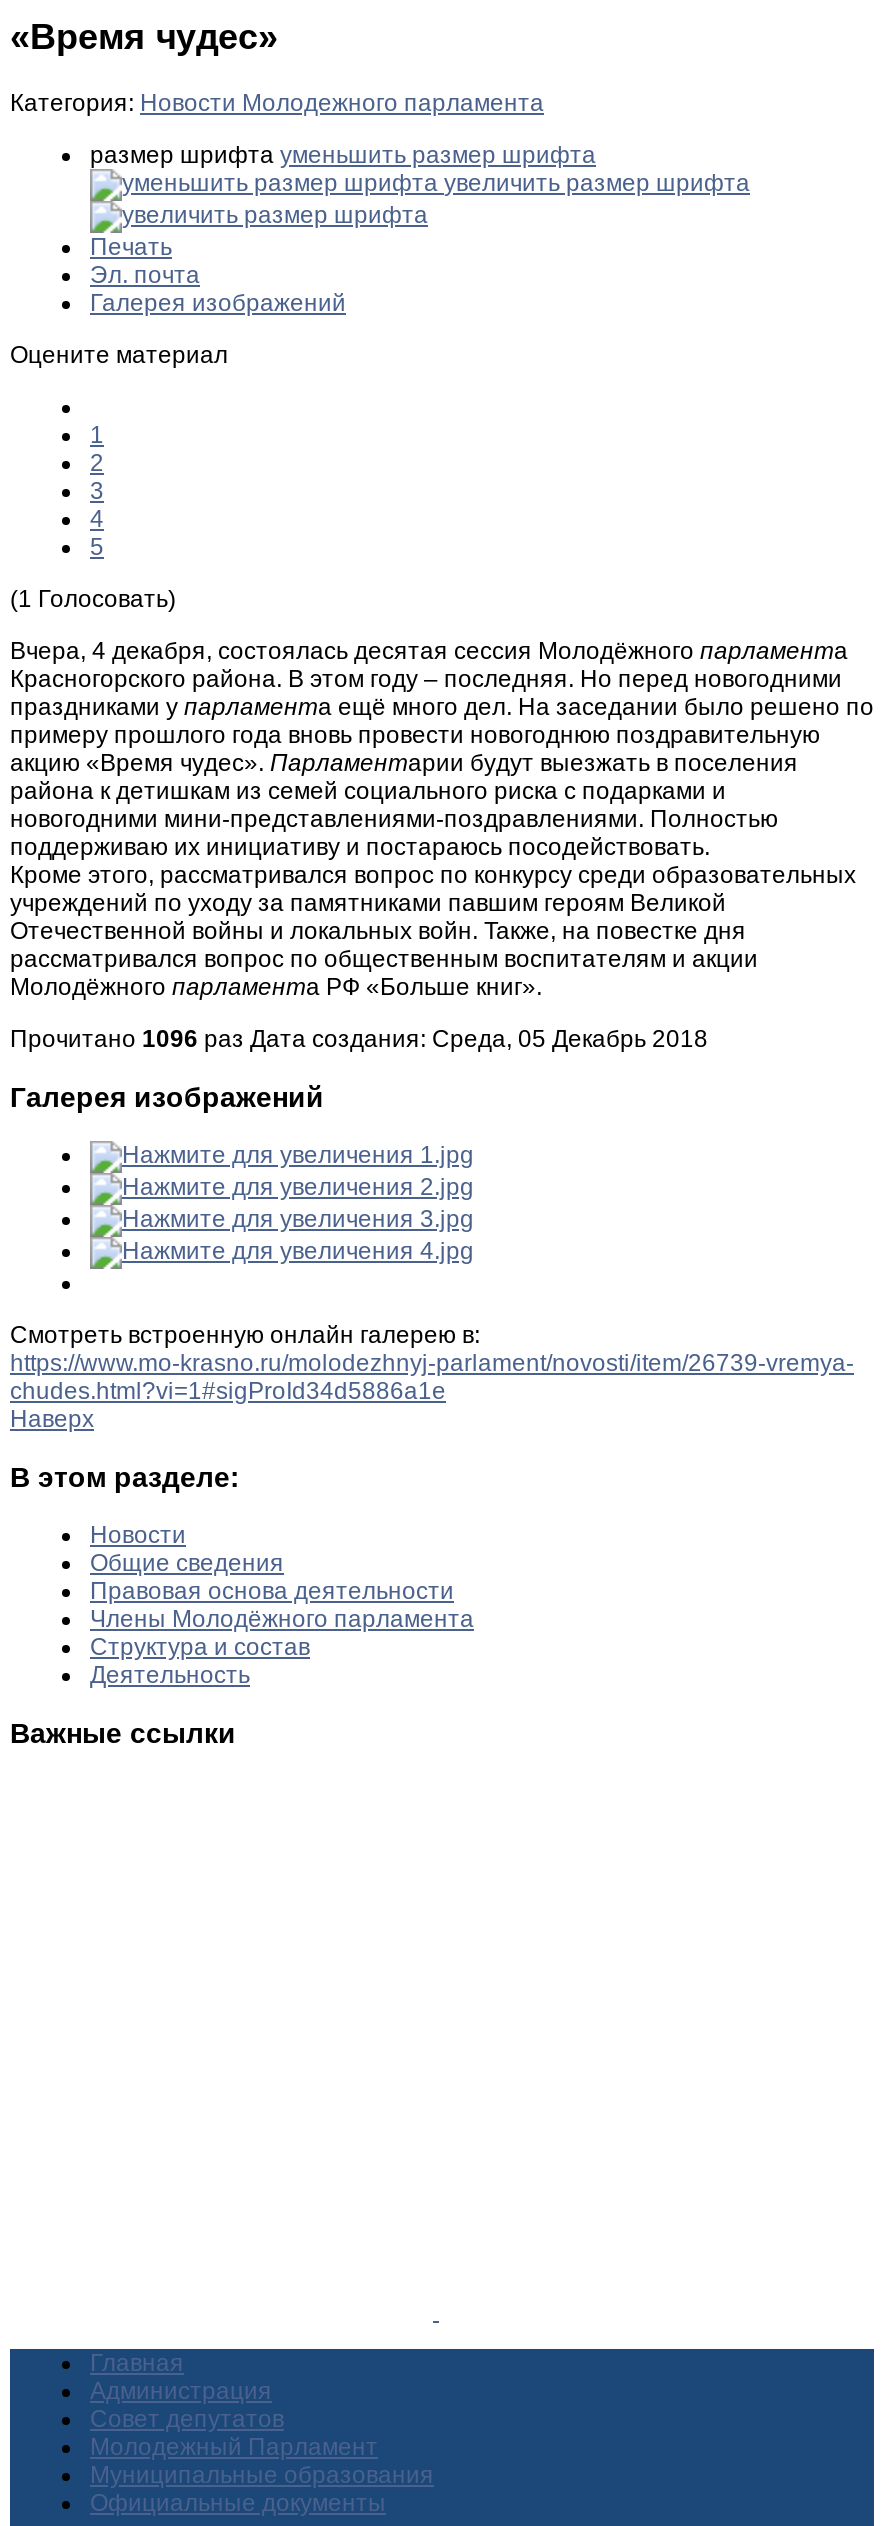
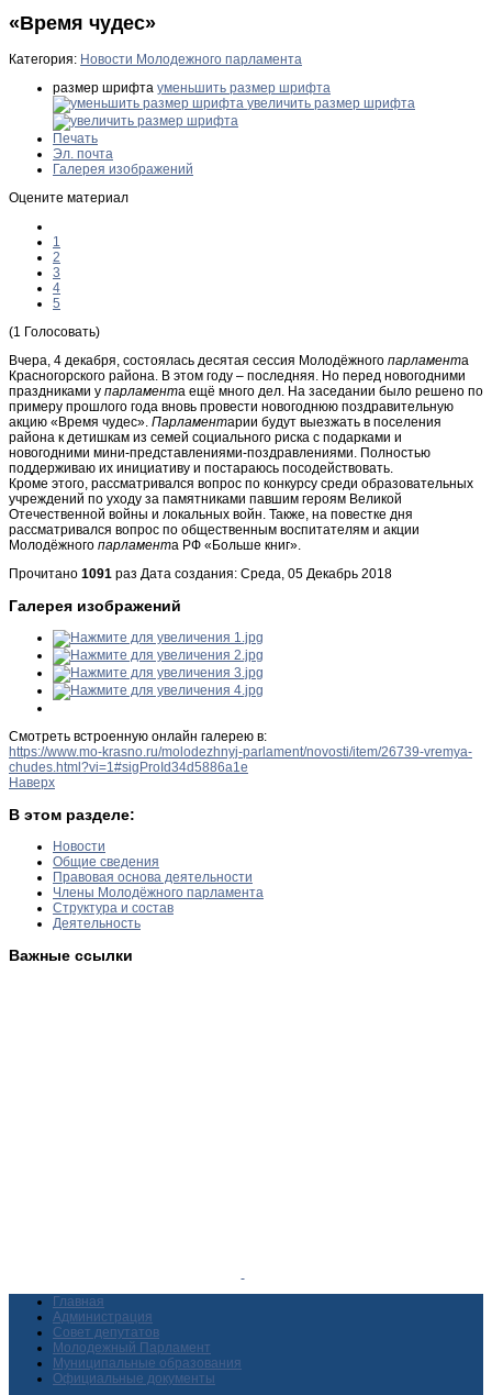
[10,1025,708,1053] Прочитано 1096 раз Дата создания: Среда, 05 Декабрь 2018 -> [9,566,392,581] Прочитано 1091 раз Дата создания: Среда, 05 Декабрь 2018

